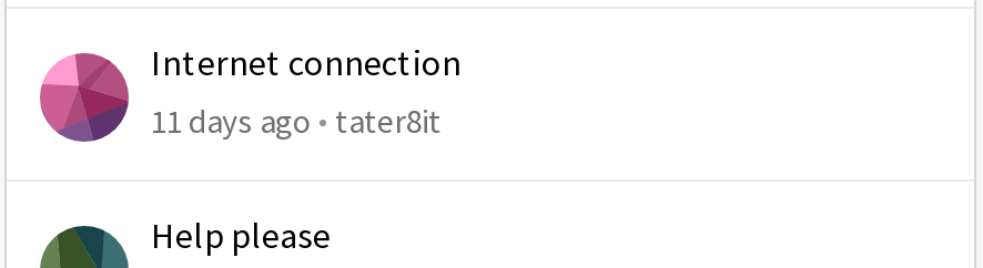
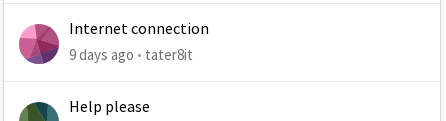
[151,100,442,142] 11 days ago tater8it -> [69,45,193,64] 9 days ago tater8it

